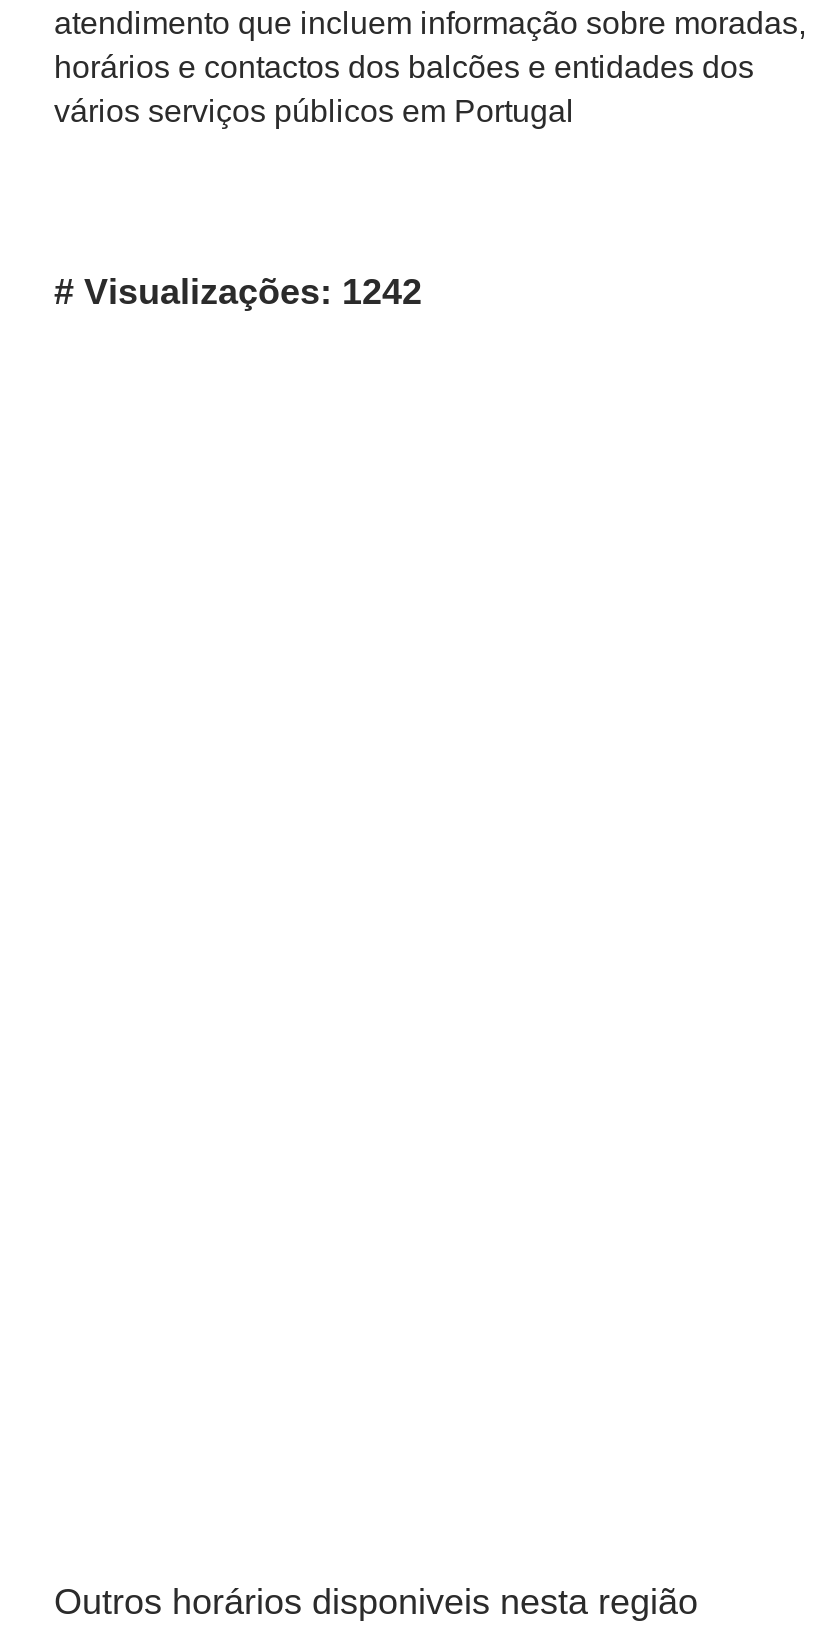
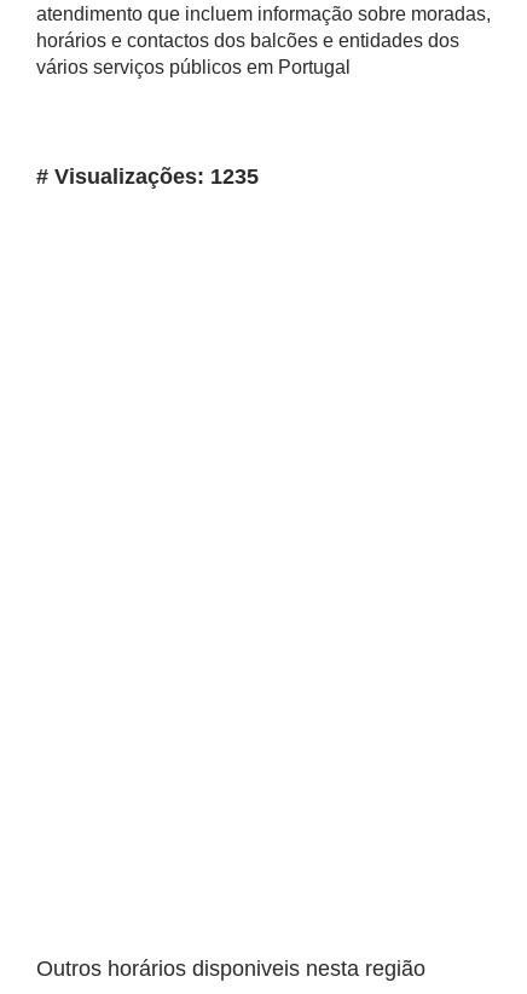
[54,272,422,312] # Visualizações: 1242 -> [36,164,259,189] # Visualizações: 1235

